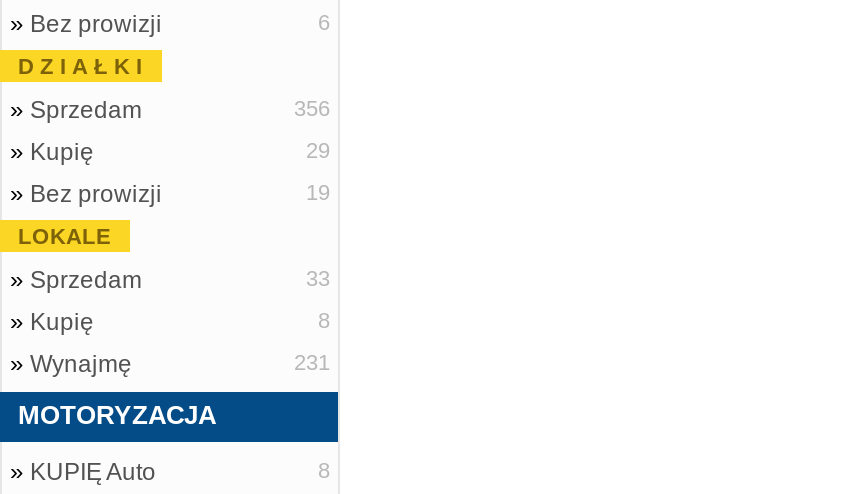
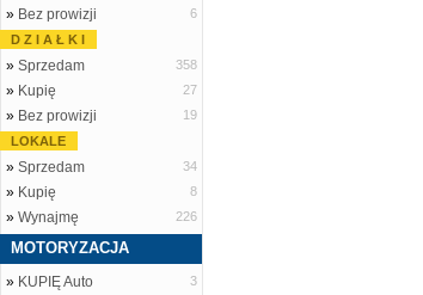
[294,96,330,120] 356 -> [176,57,197,72] 358
[306,138,330,162] 29 -> [183,82,197,97] 27
[306,266,330,290] 33 -> [183,159,197,173] 34
[294,350,330,374] 231 -> [176,209,197,223] 226
[318,458,330,482] 8 -> [190,274,197,288] 3

